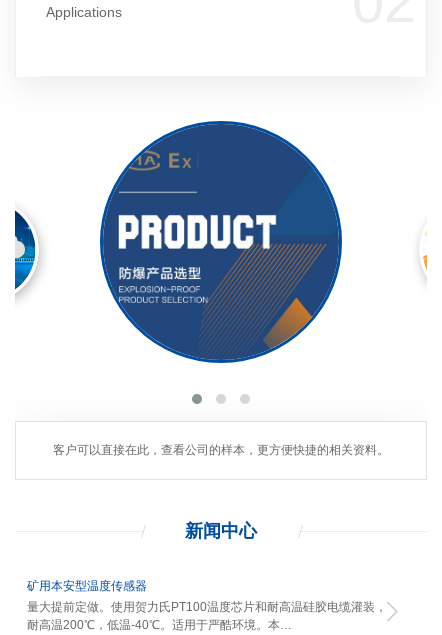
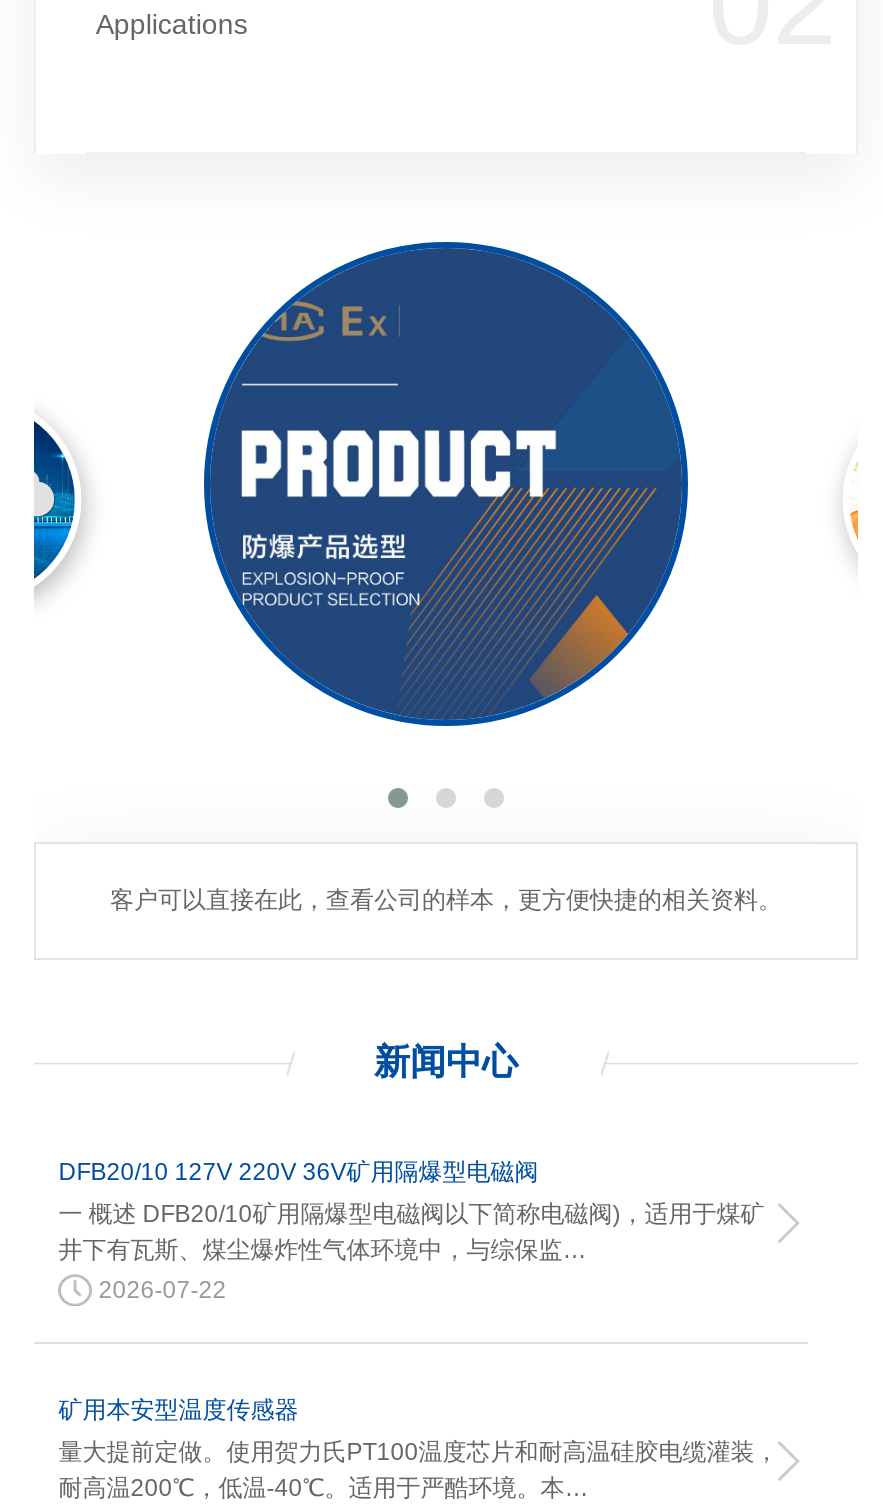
none -> [59,1158,765,1304] DFB20/10 127V 220V 36V矿用隔爆型电磁阀 | 一 概述 DFB20/10矿用隔爆型电磁阀以下简称电磁阀)，适用于煤矿 | 井下有瓦斯、煤尘爆炸性气体环境中，与综保监… | 2026-07-22

